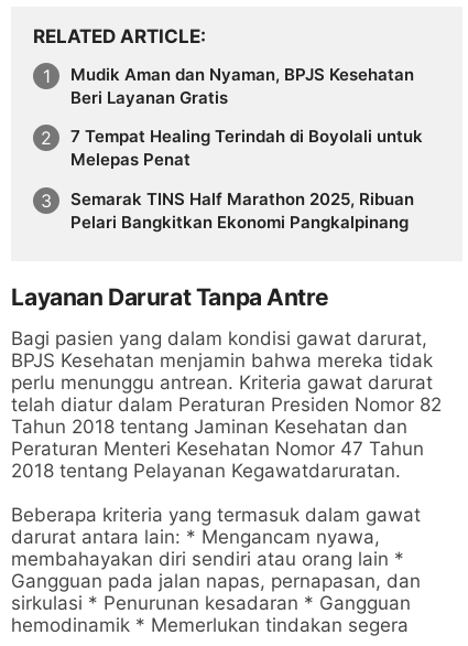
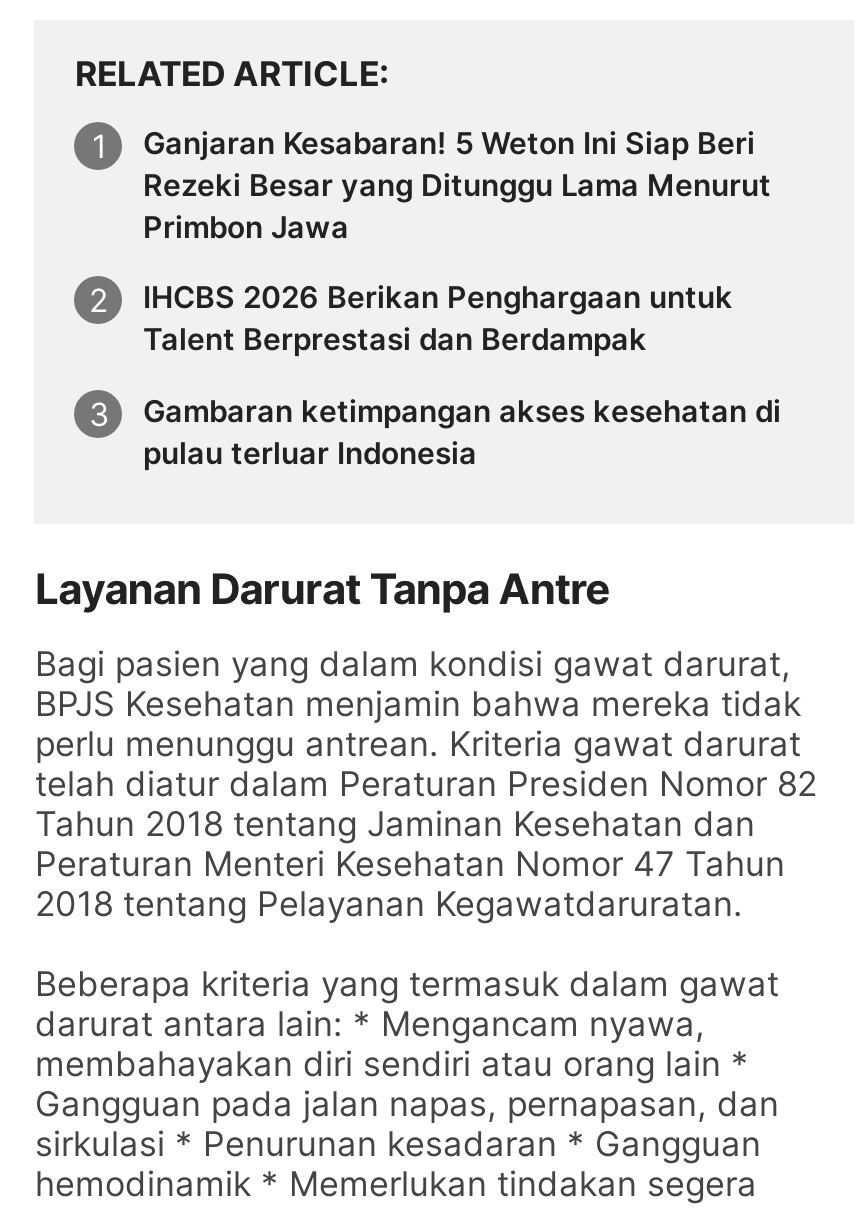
[71,63,415,107] Mudik Aman dan Nyaman, BPJS Kesehatan | Beri Layanan Gratis -> [143,123,771,245] Ganjaran Kesabaran! 5 Weton Ini Siap Beri | Rezeki Besar yang Ditunggu Lama Menurut | Primbon Jawa
[71,126,423,170] 7 Tempat Healing Terindah di Boyolali untuk | Melepas Penat -> [143,279,733,359] IHCBS 2026 Berikan Penghargaan untuk | Talent Berprestasi dan Berdampak
[71,189,415,233] Semarak TINS Half Marathon 2025, Ribuan | Pelari Bangkitkan Ekonomi Pangkalpinang -> [143,392,781,472] Gambaran ketimpangan akses kesehatan di | pulau terluar Indonesia

